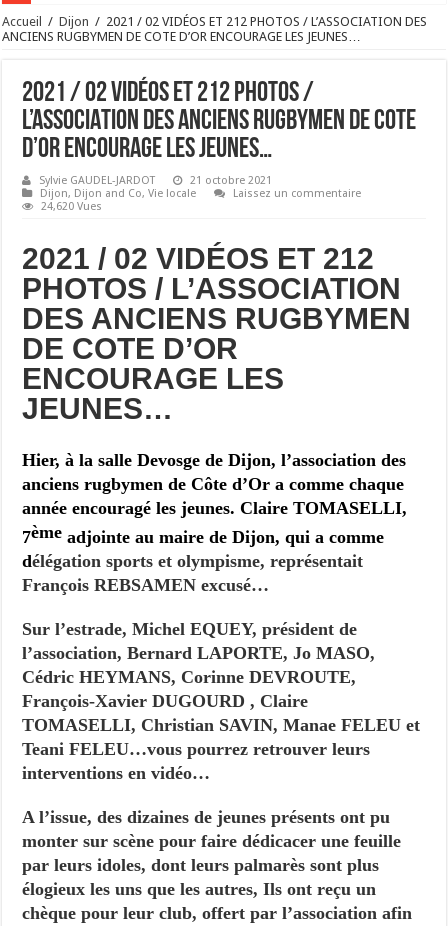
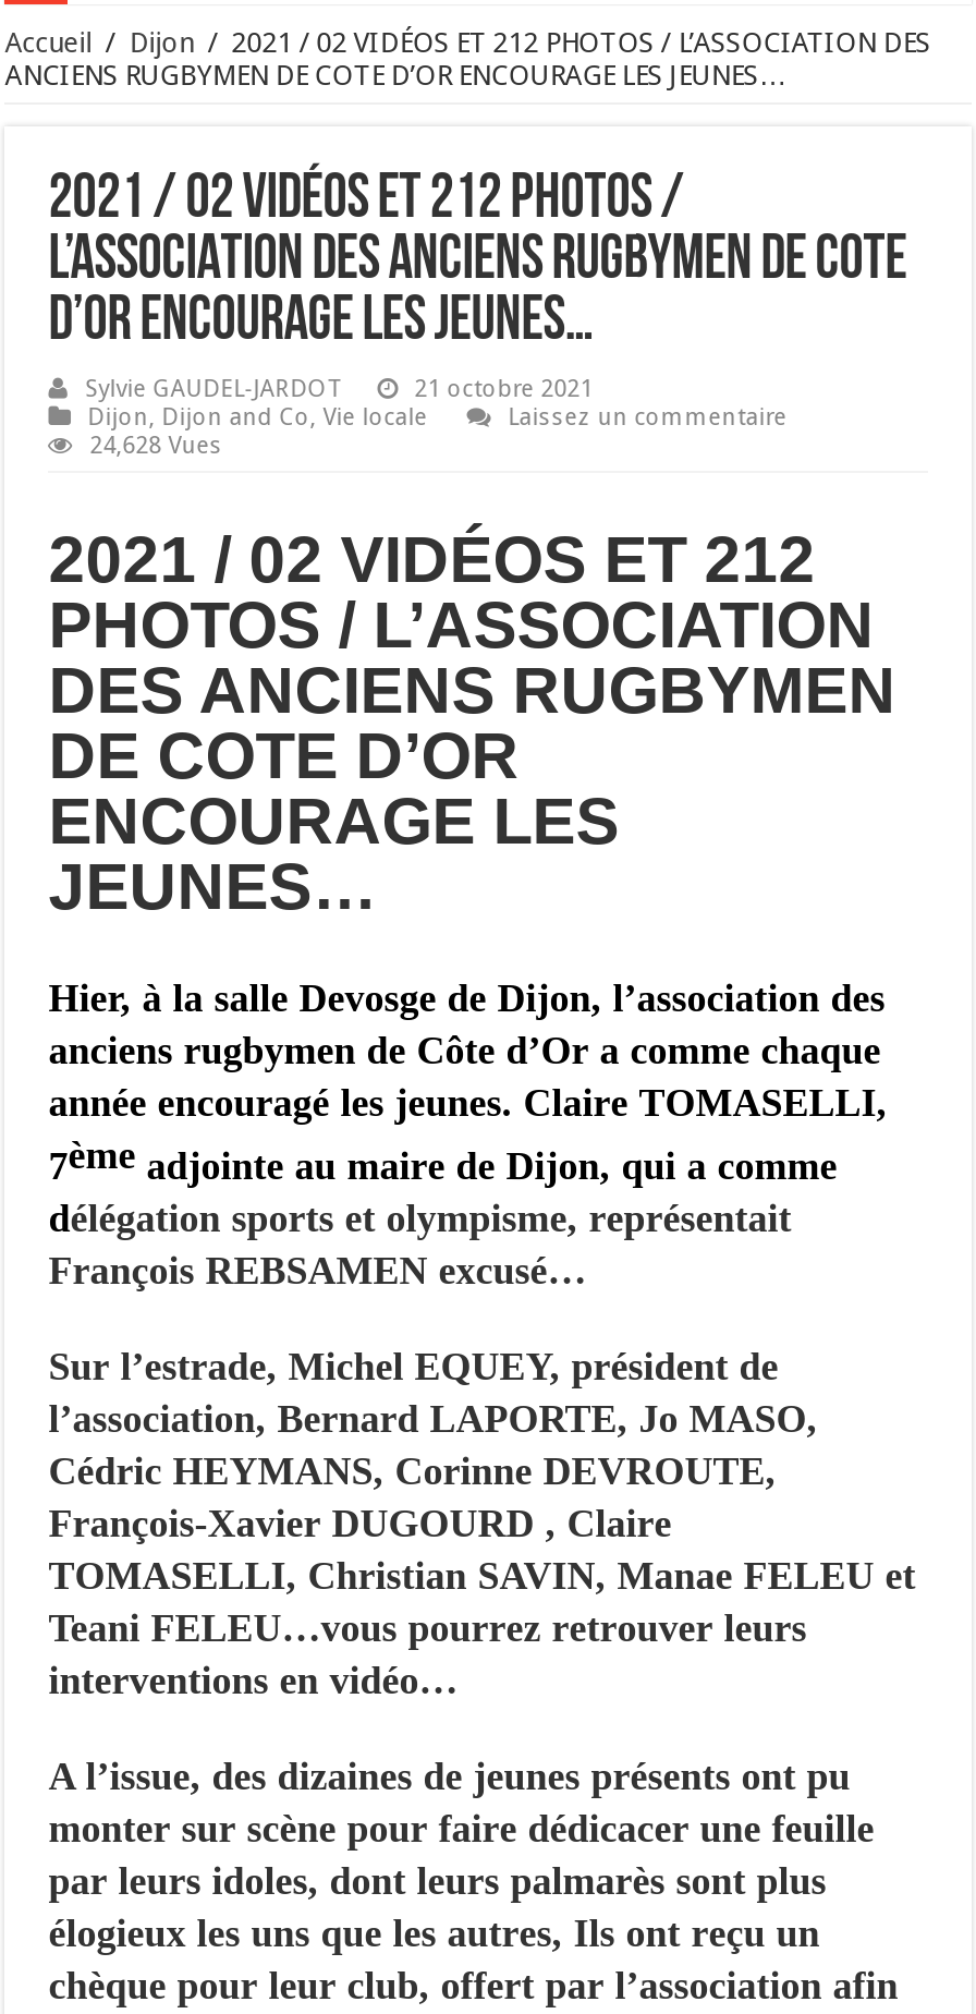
[41,200,102,213] 24,620 Vues -> [90,431,223,459] 24,628 Vues

